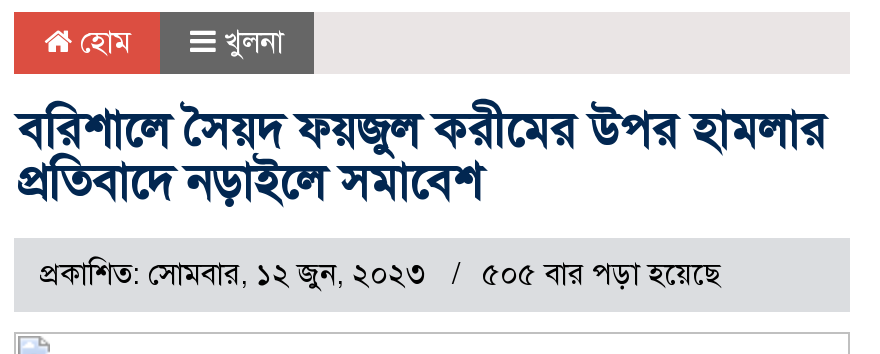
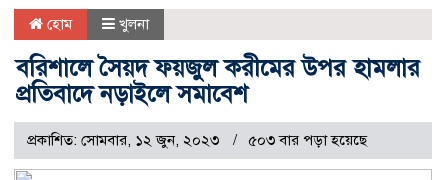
[40,257,720,293] প্রকাশিত: সোমবার, ১২ জুন, ২০২৩ ৫০৫ বার পড়া হয়েছে -> [27,131,367,149] প্রকাশিত: সোমবার, ১২ জুন, ২০২৩ ৫০৩ বার পড়া হয়েছে

